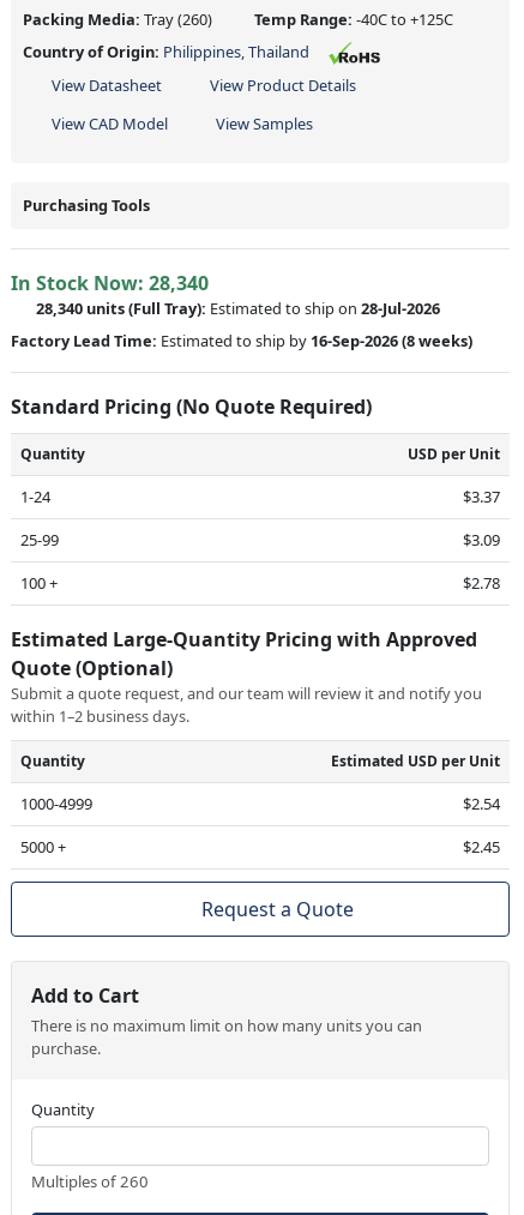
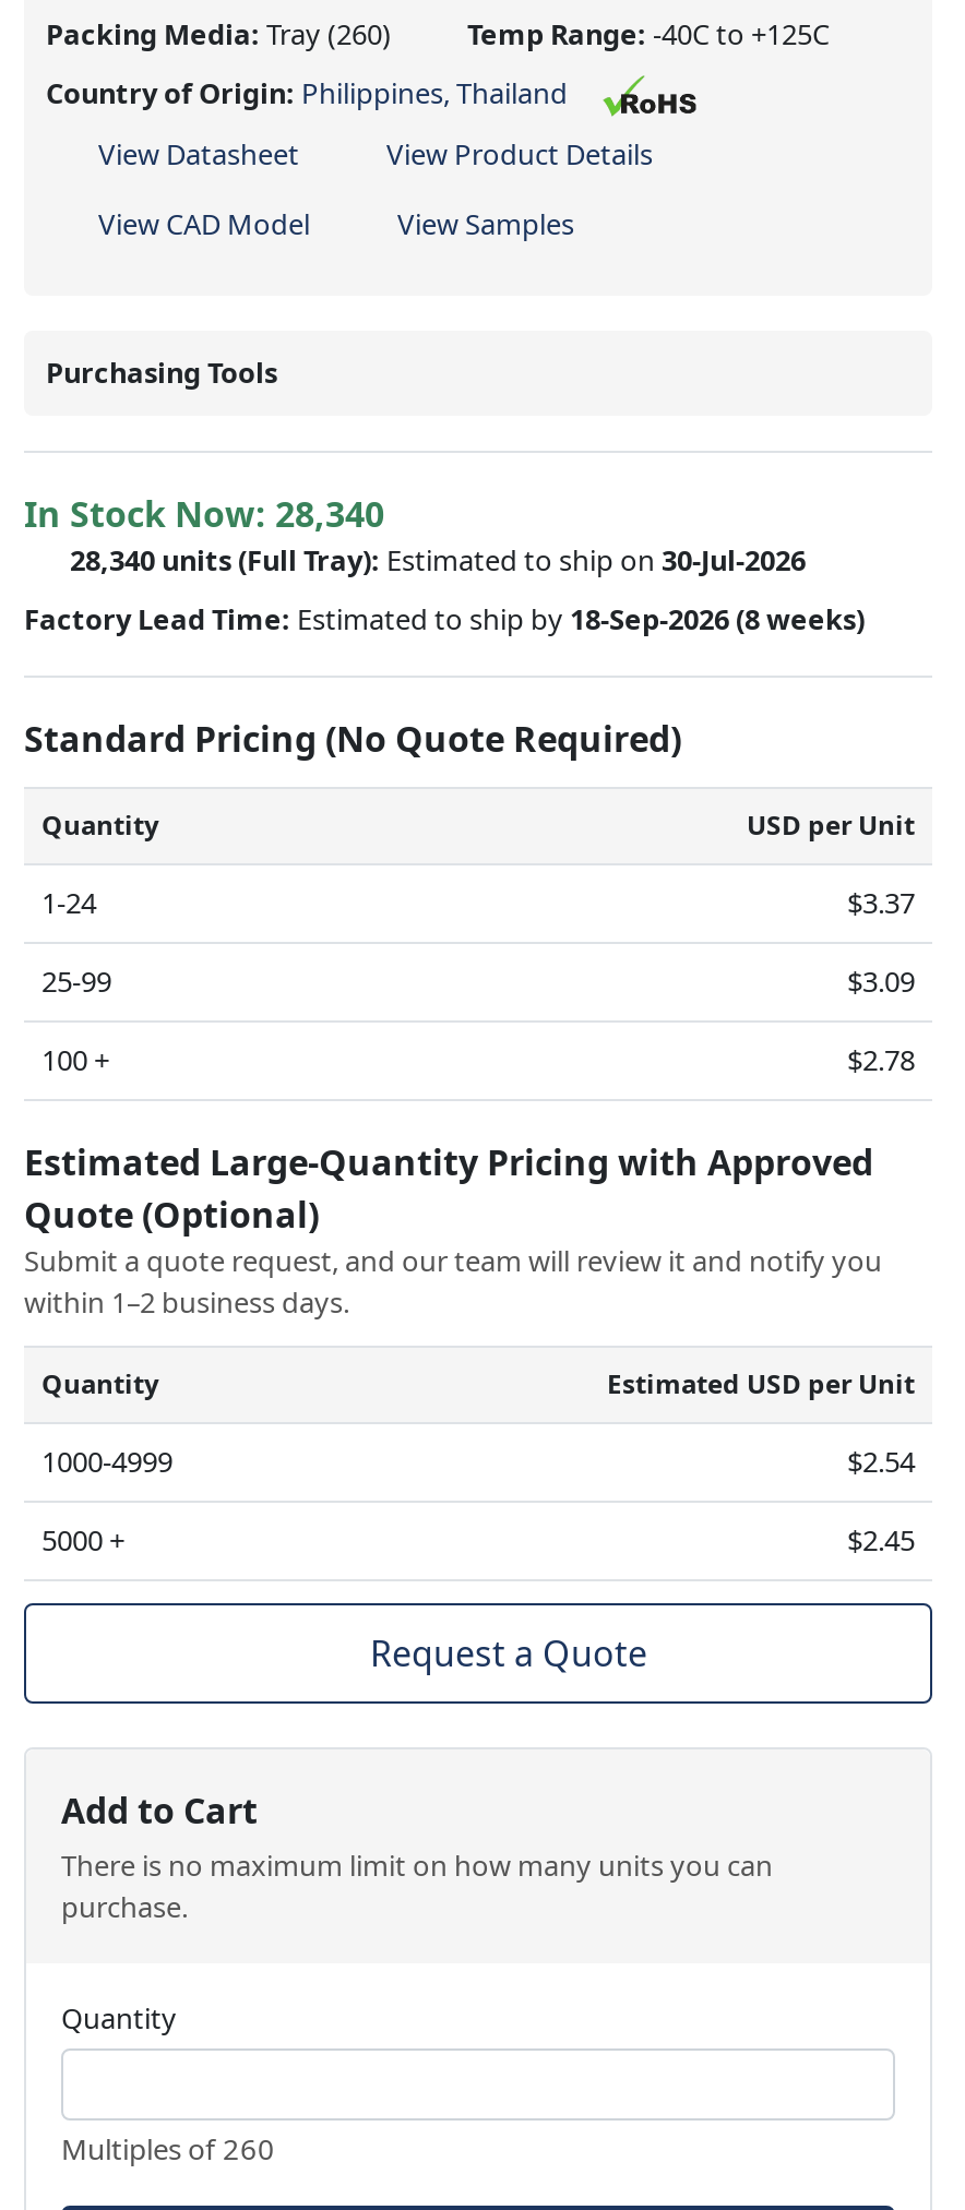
[36,298,440,319] 28,340 units (Full Tray): Estimated to ship on 28-Jul-2026 -> [70,541,806,580] 28,340 units (Full Tray): Estimated to ship on 30-Jul-2026
[11,330,476,352] Factory Lead Time: Estimated to ship by 16-Sep-2026 (8 weeks) -> [24,600,871,639] Factory Lead Time: Estimated to ship by 18-Sep-2026 (8 weeks)

